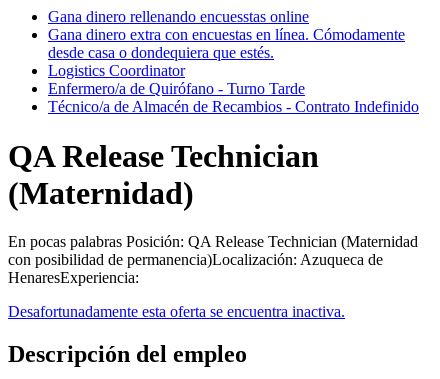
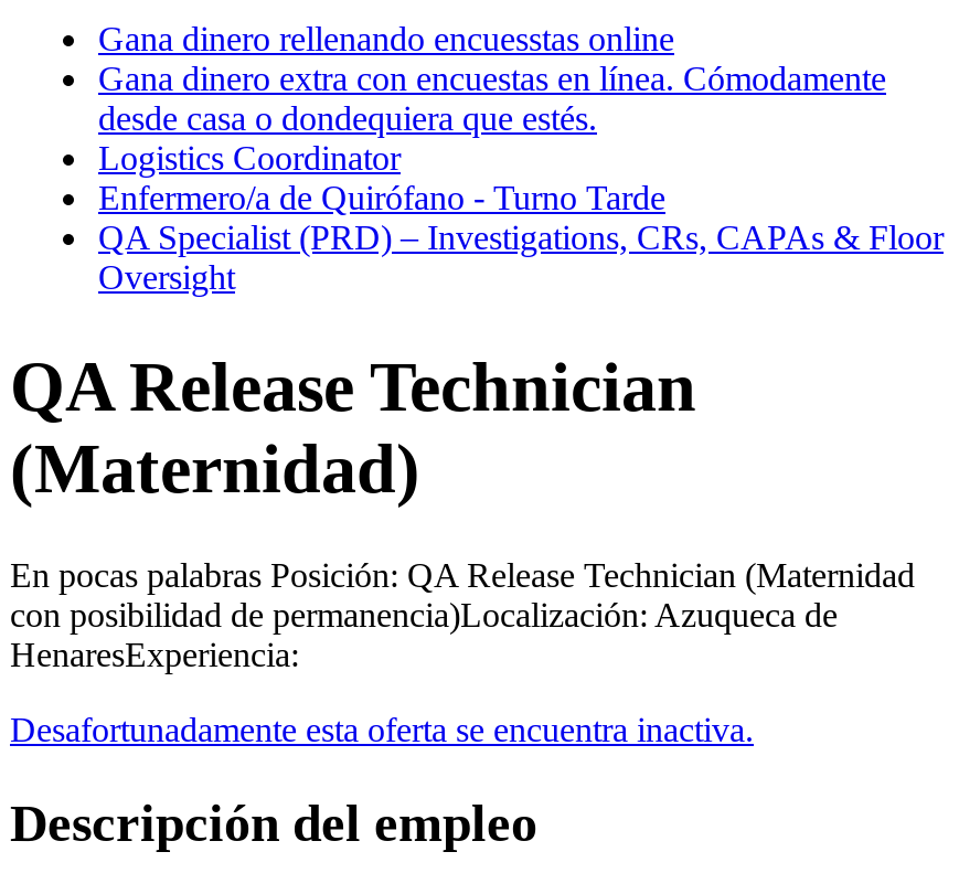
[48,98,419,115] Técnico/a de Almacén de Recambios - Contrato Indefinido -> [98,219,944,297] QA Specialist (PRD) – Investigations, CRs, CAPAs & Floor | Oversight

